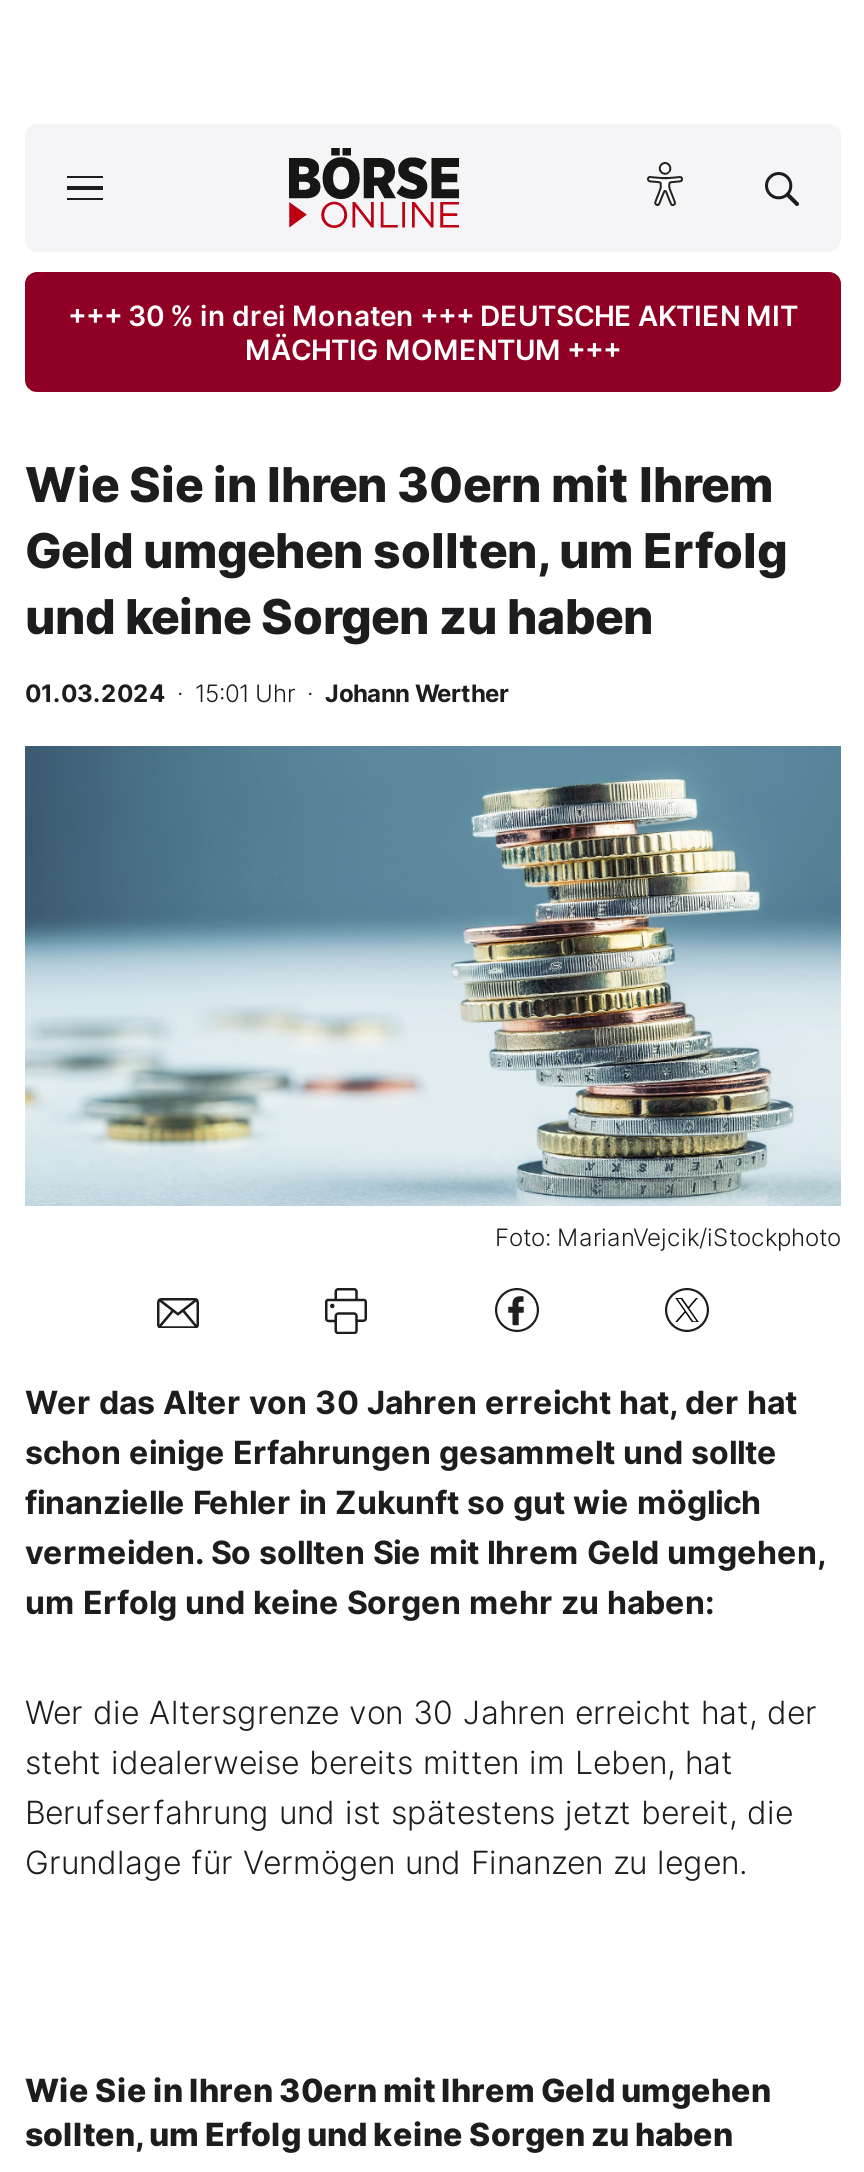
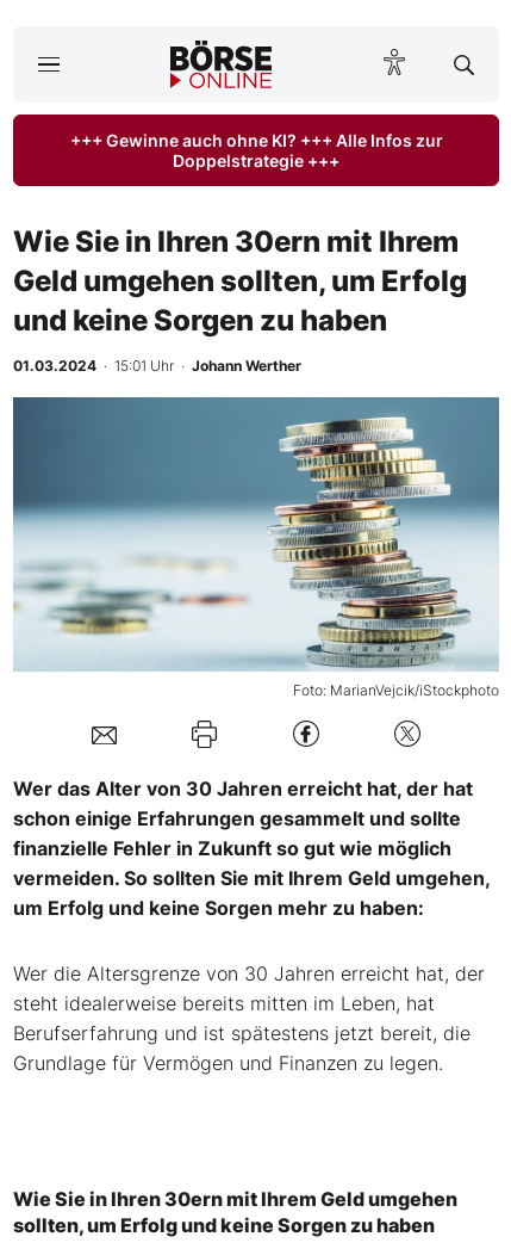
[68,298,798,366] +++ 30 % in drei Monaten +++ DEUTSCHE AKTIEN MIT | MÄCHTIG MOMENTUM +++ -> [70,130,443,171] +++ Gewinne auch ohne KI? +++ Alle Infos zur | Doppelstrategie +++

